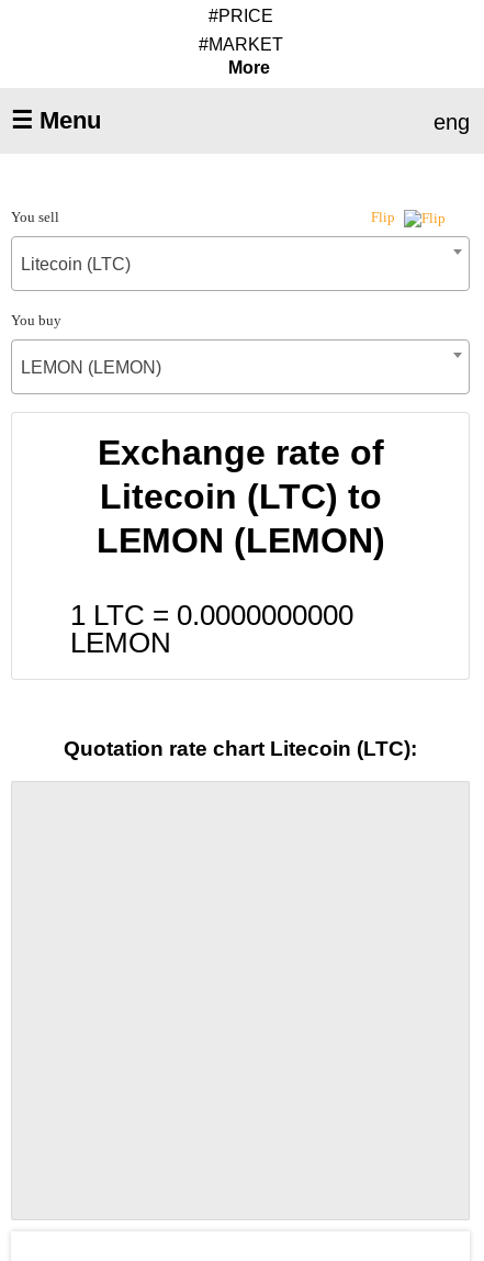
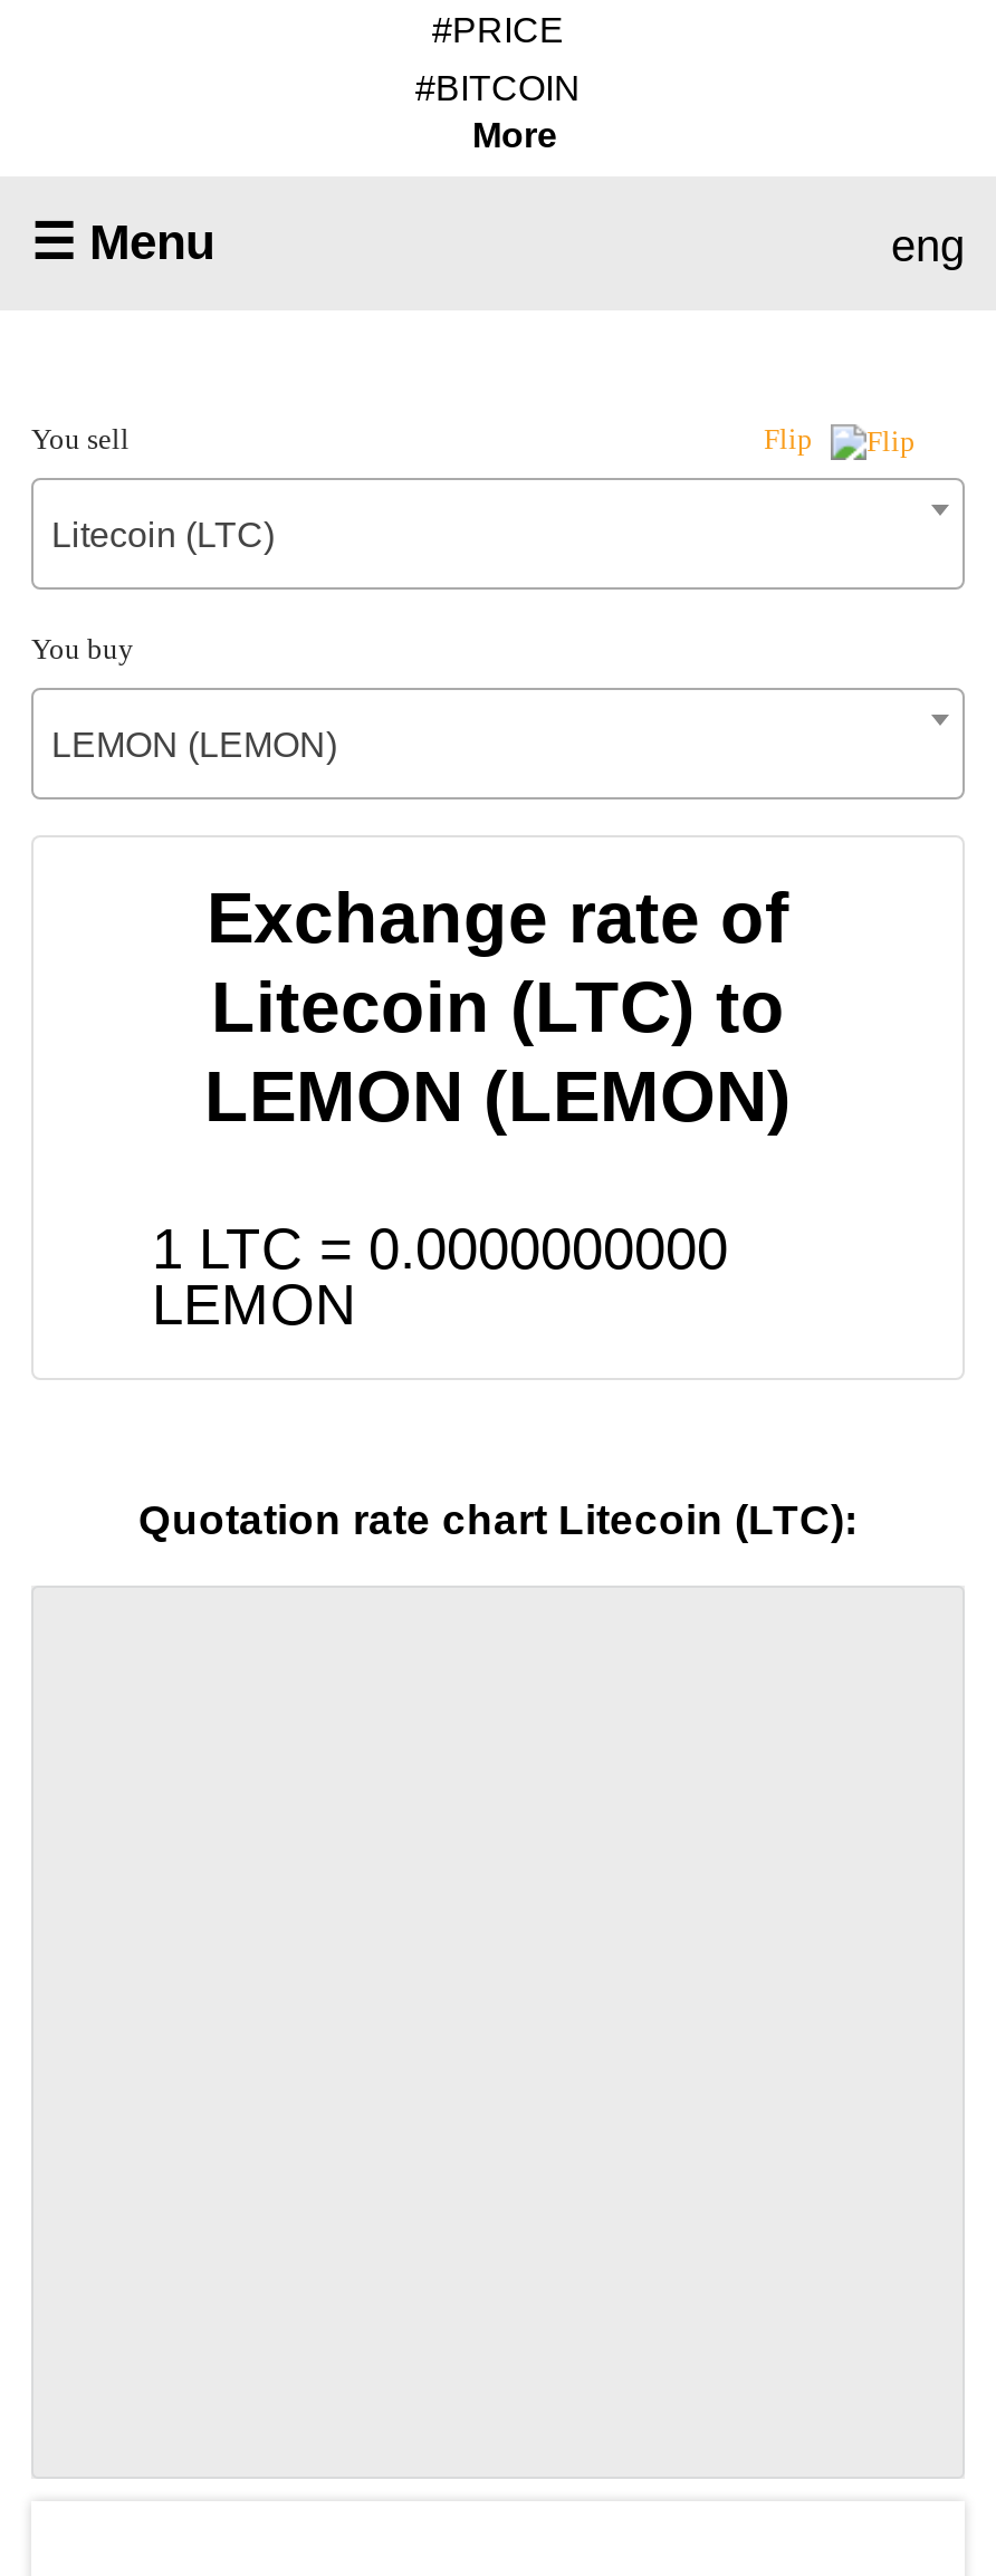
[198,35,283,53] #MARKET -> [415,69,581,107] #BITCOIN

